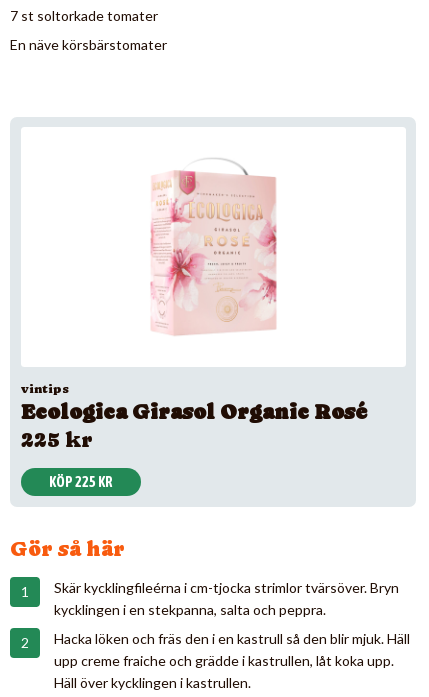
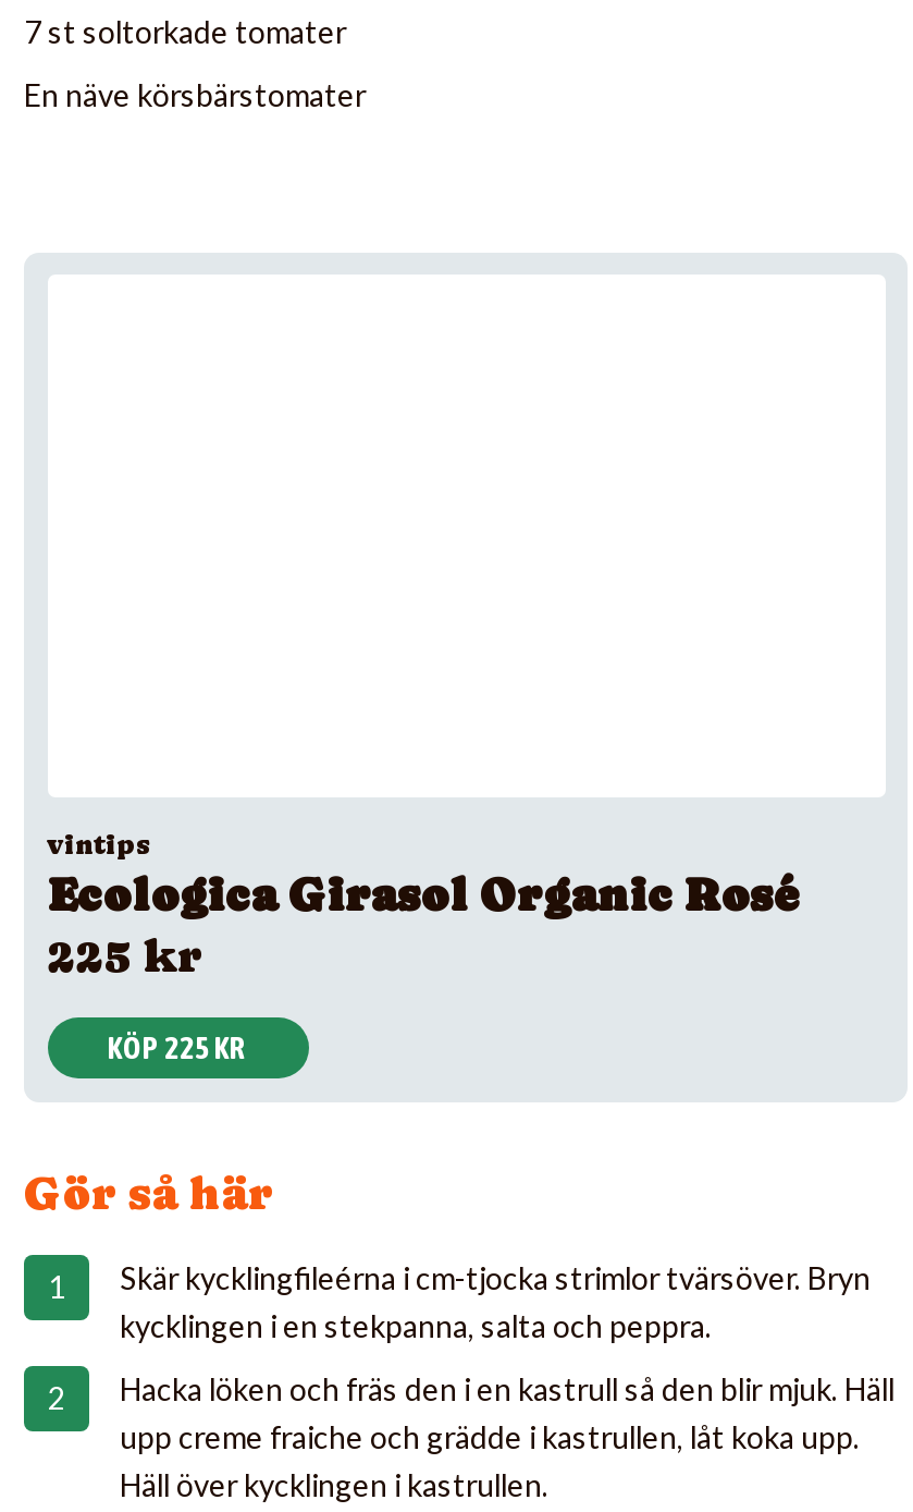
[150,160,277,336] [image] -> none

